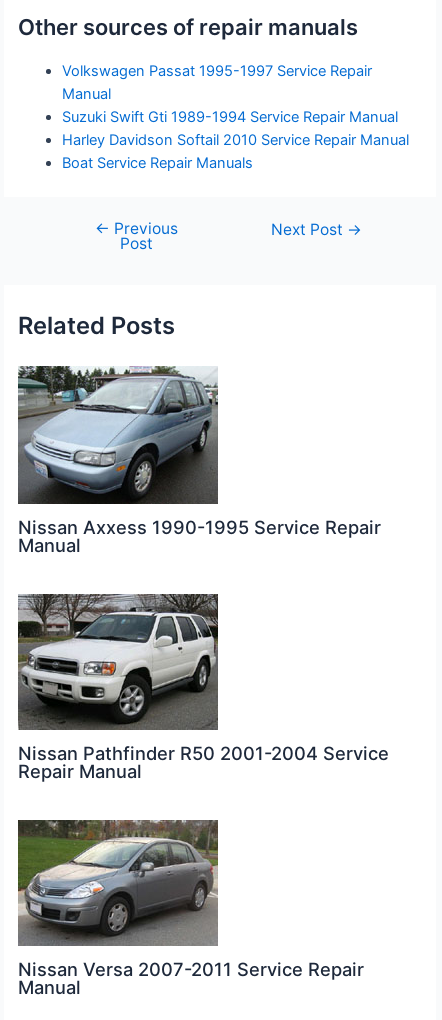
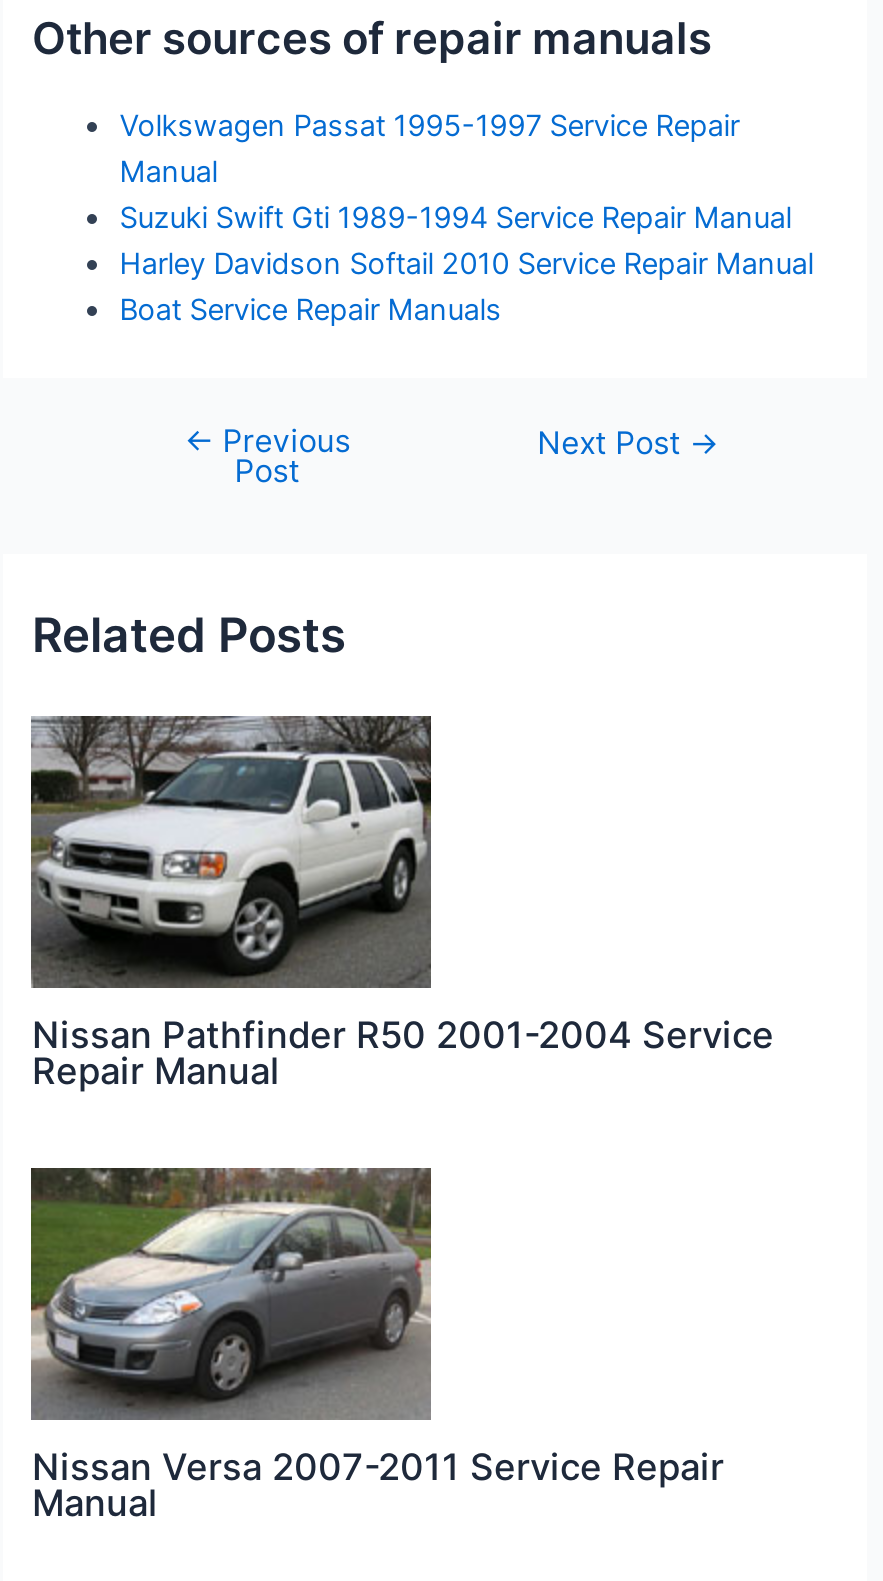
[17,366,381,556] [image] | Nissan Axxess 1990-1995 Service Repair | Manual -> none

